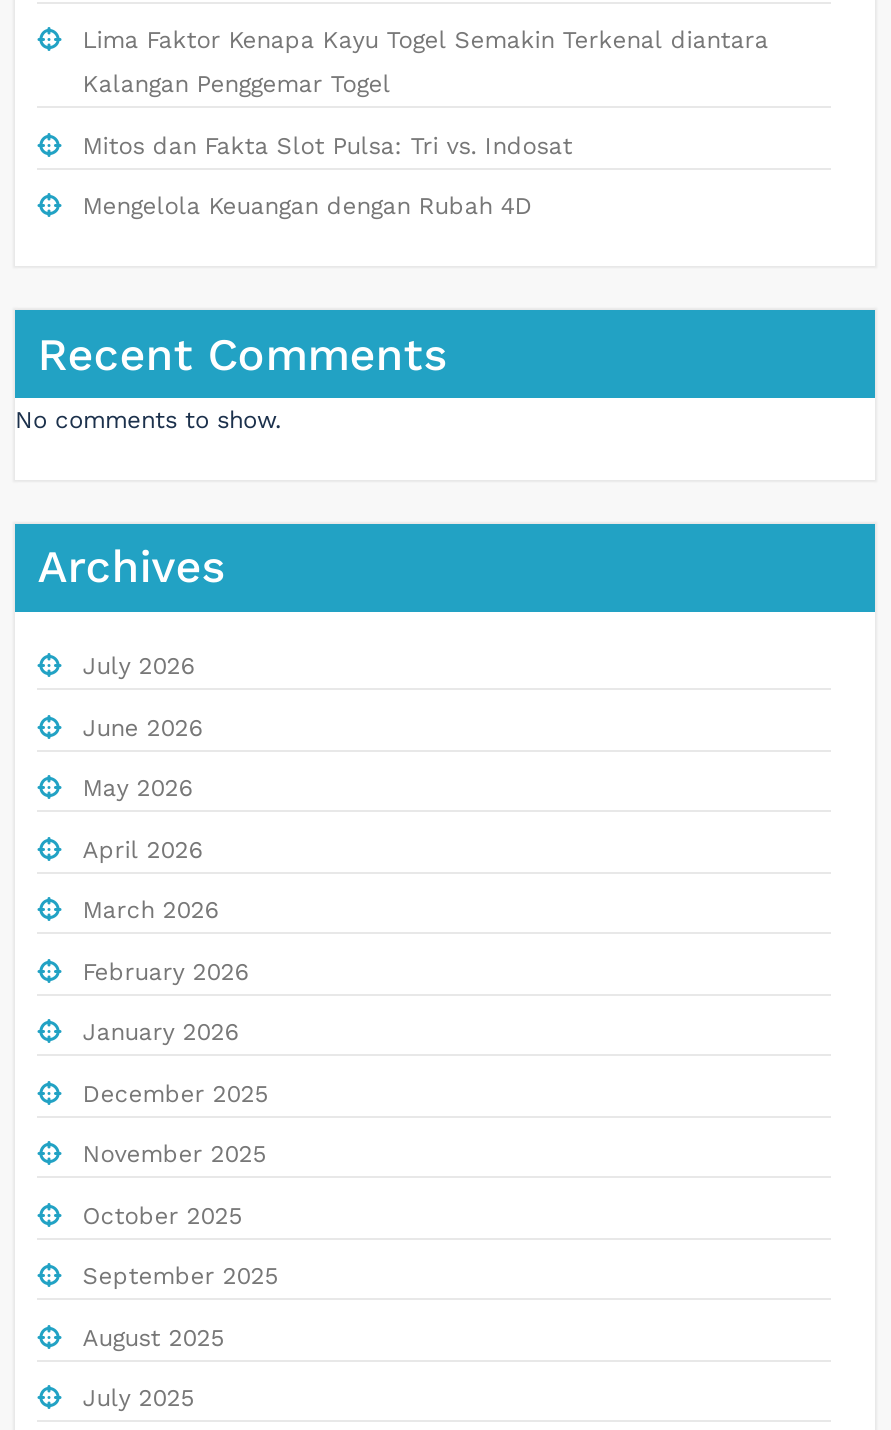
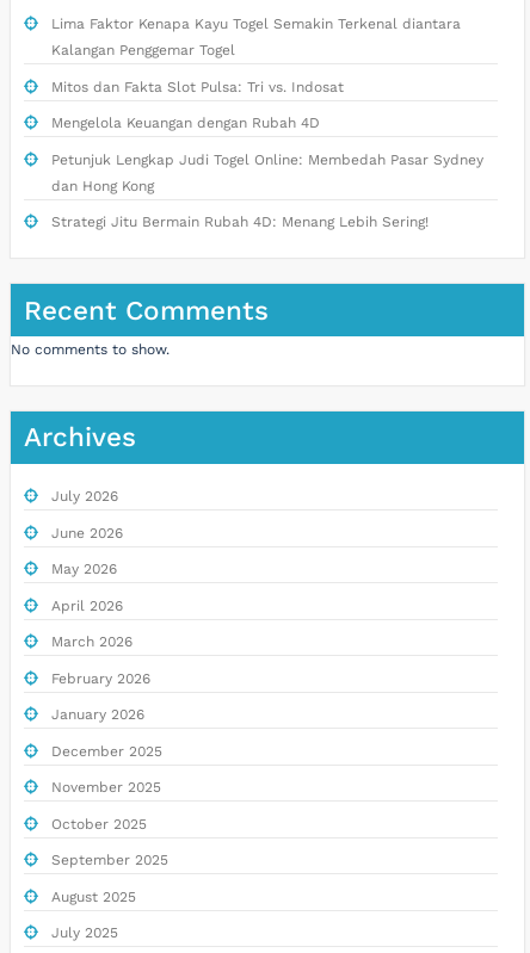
none -> [51,151,483,230] Petunjuk Lengkap Judi Togel Online: Membedah Pasar Sydney | dan Hong Kong | Strategi Jitu Bermain Rubah 4D: Menang Lebih Sering!

